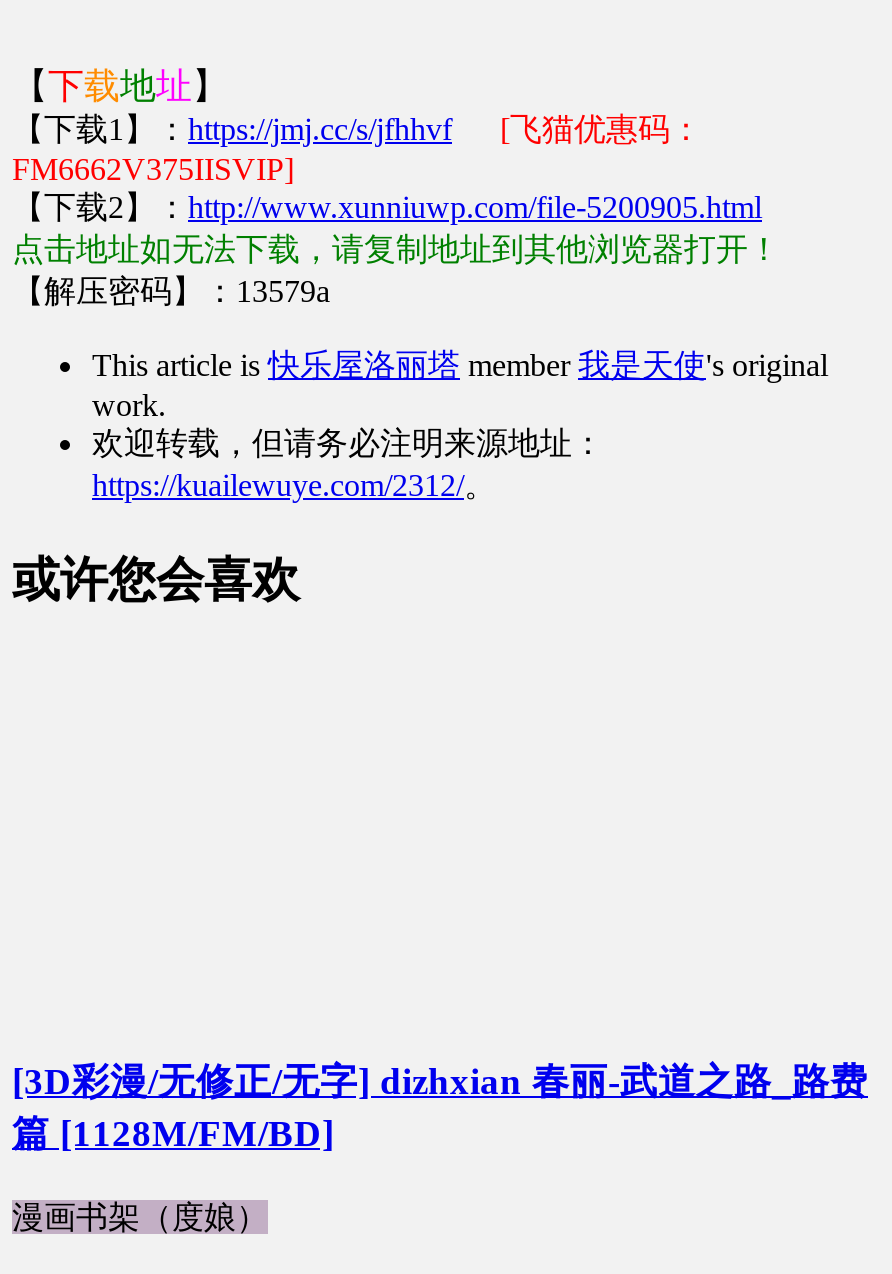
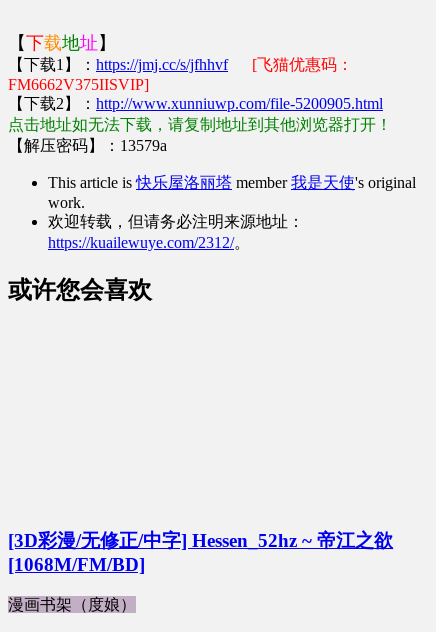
[12,1061,868,1155] [3D彩漫/无修正/无字] dizhxian 春丽-武道之路_路费 | 篇 [1128M/FM/BD] -> [8,530,393,575] [3D彩漫/无修正/中字] Hessen_52hz ~ 帝江之欲 | [1068M/FM/BD]

